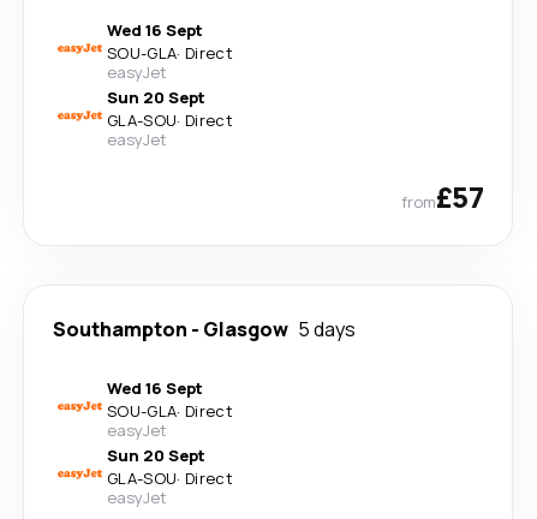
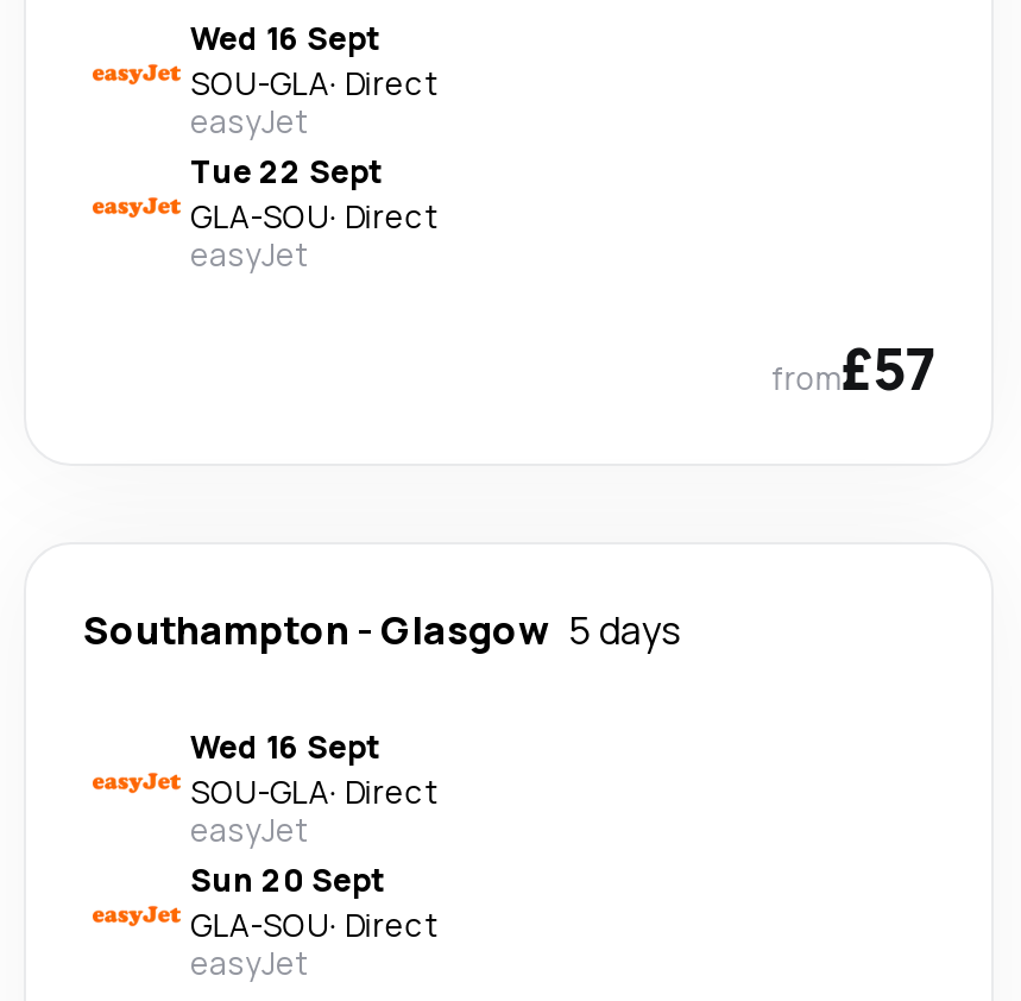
[107,86,205,108] Sun 20 Sept -> [190,150,383,193] Tue 22 Sept

